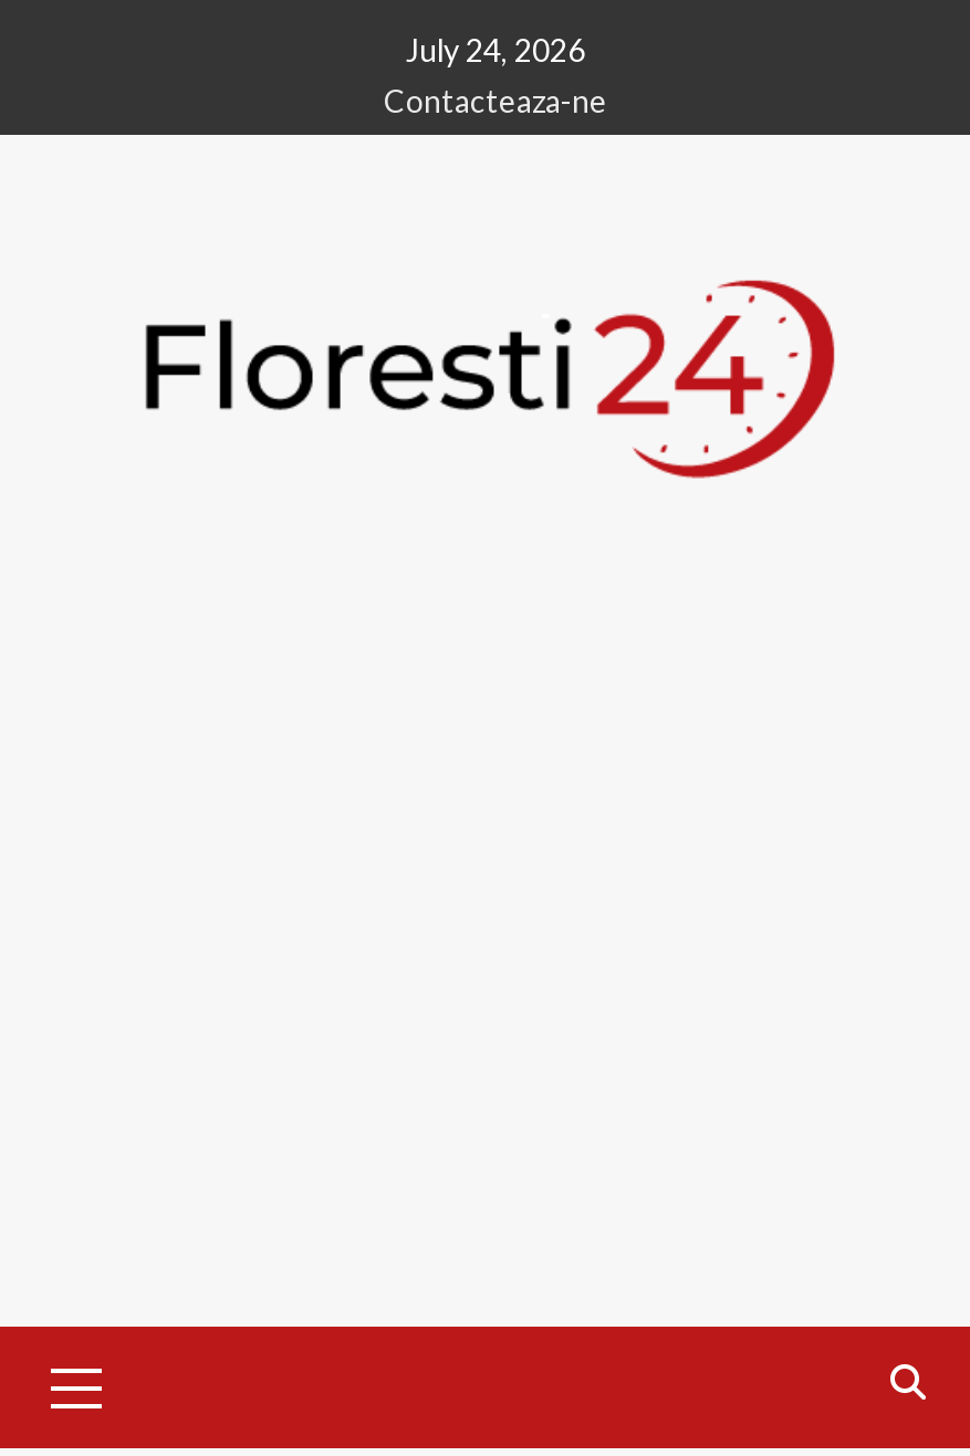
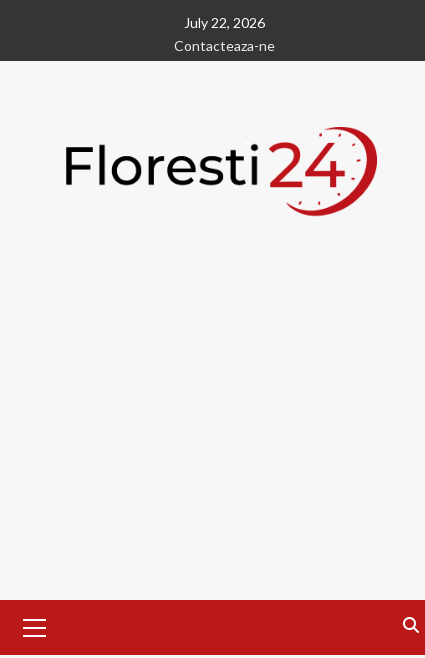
[406,31,585,69] July 24, 2026 -> [183,14,264,31] July 22, 2026

